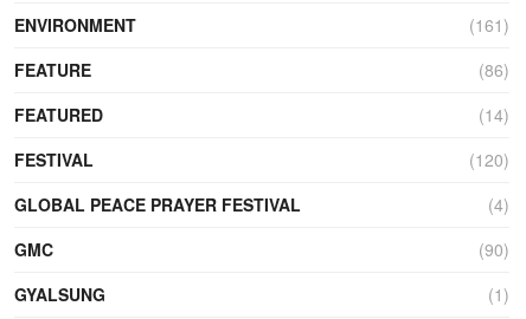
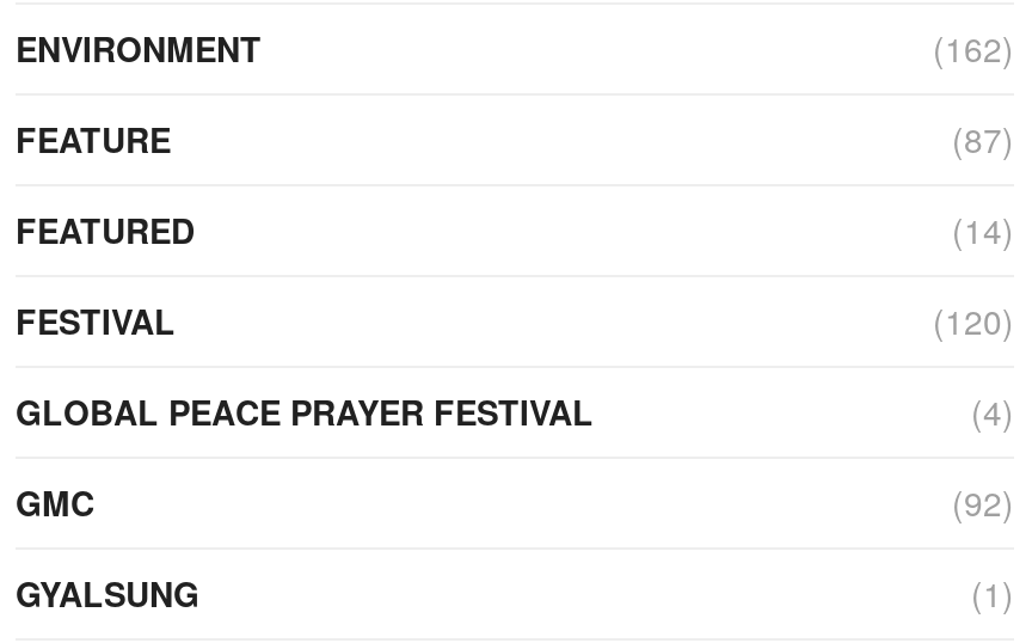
[469,13,509,37] (161) -> [933,25,1014,72] (162)
[479,58,509,82] (86) -> [952,115,1014,163] (87)
[479,238,509,261] (90) -> [952,479,1014,527] (92)

